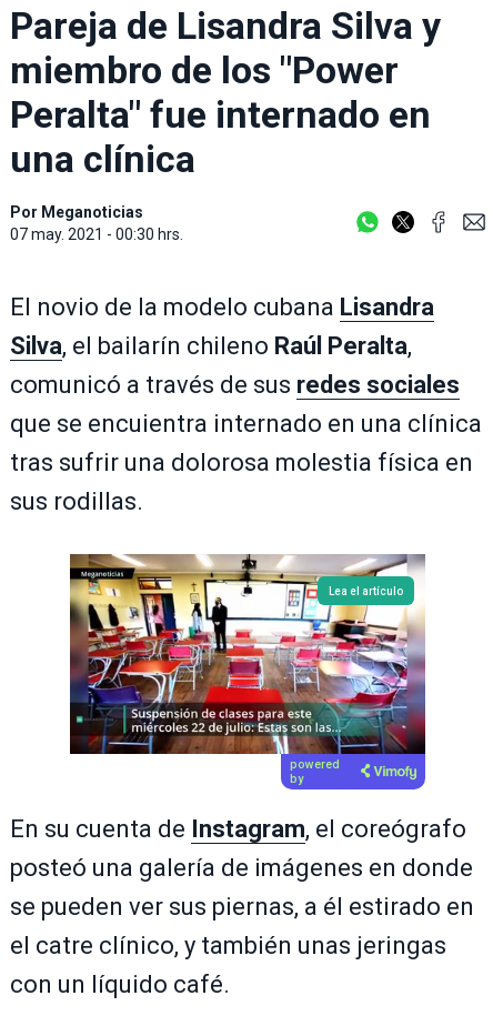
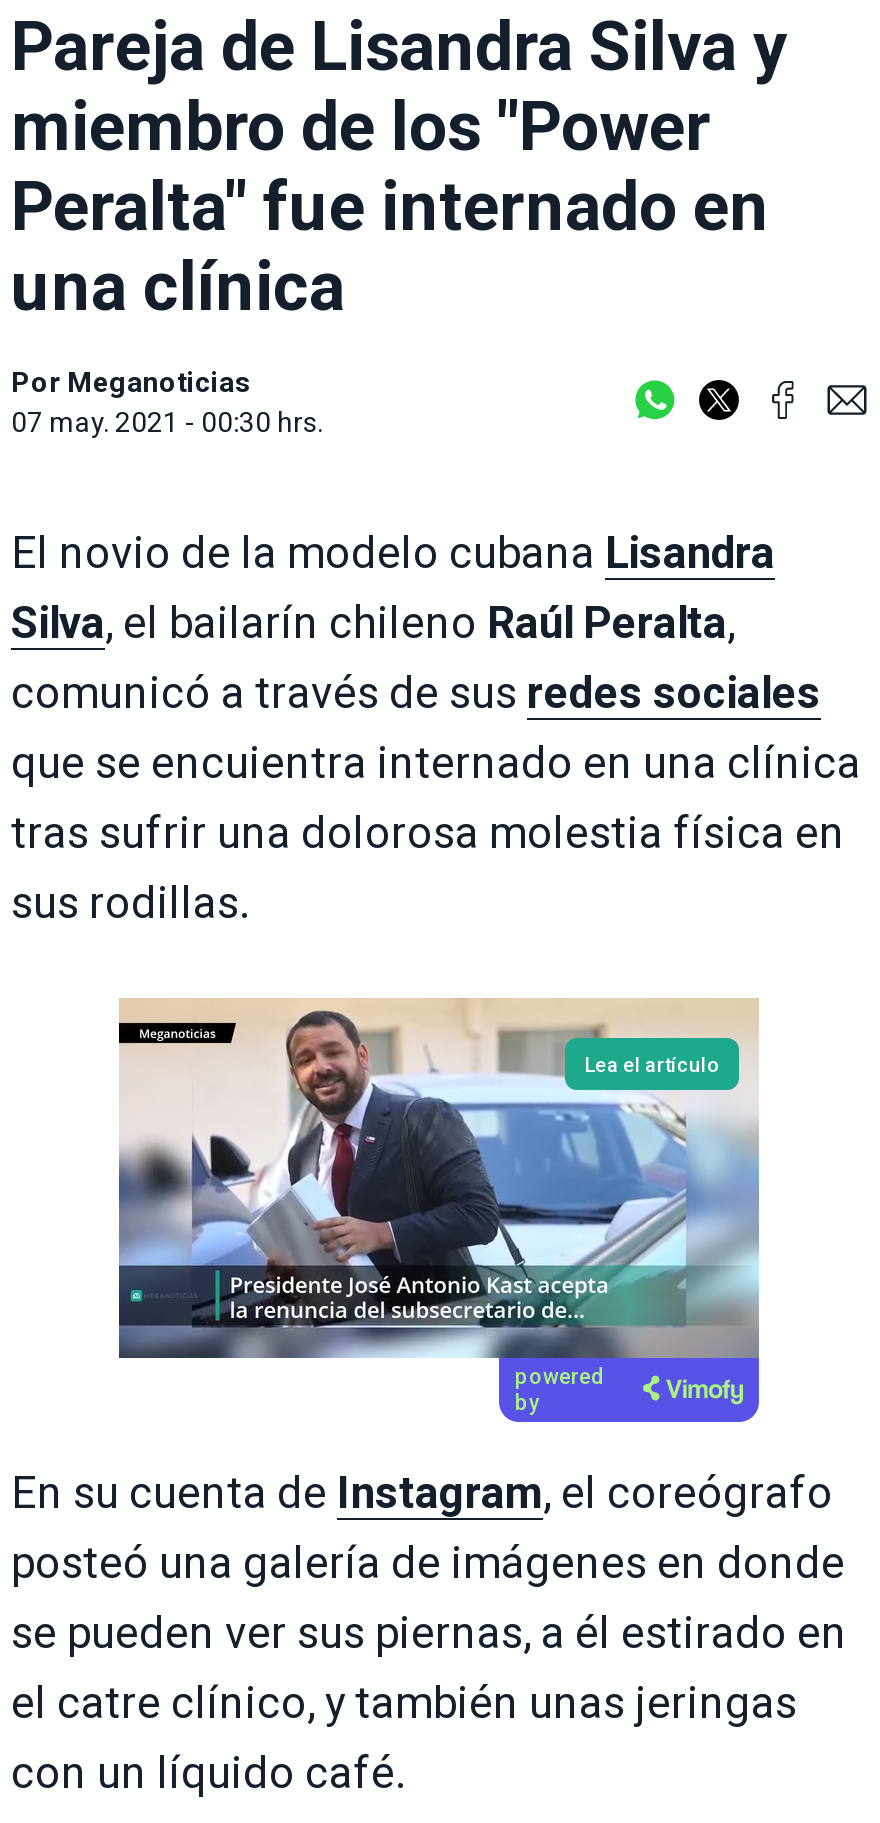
[69,553,426,755] [image] -> [117,998,759,1360] [image]

